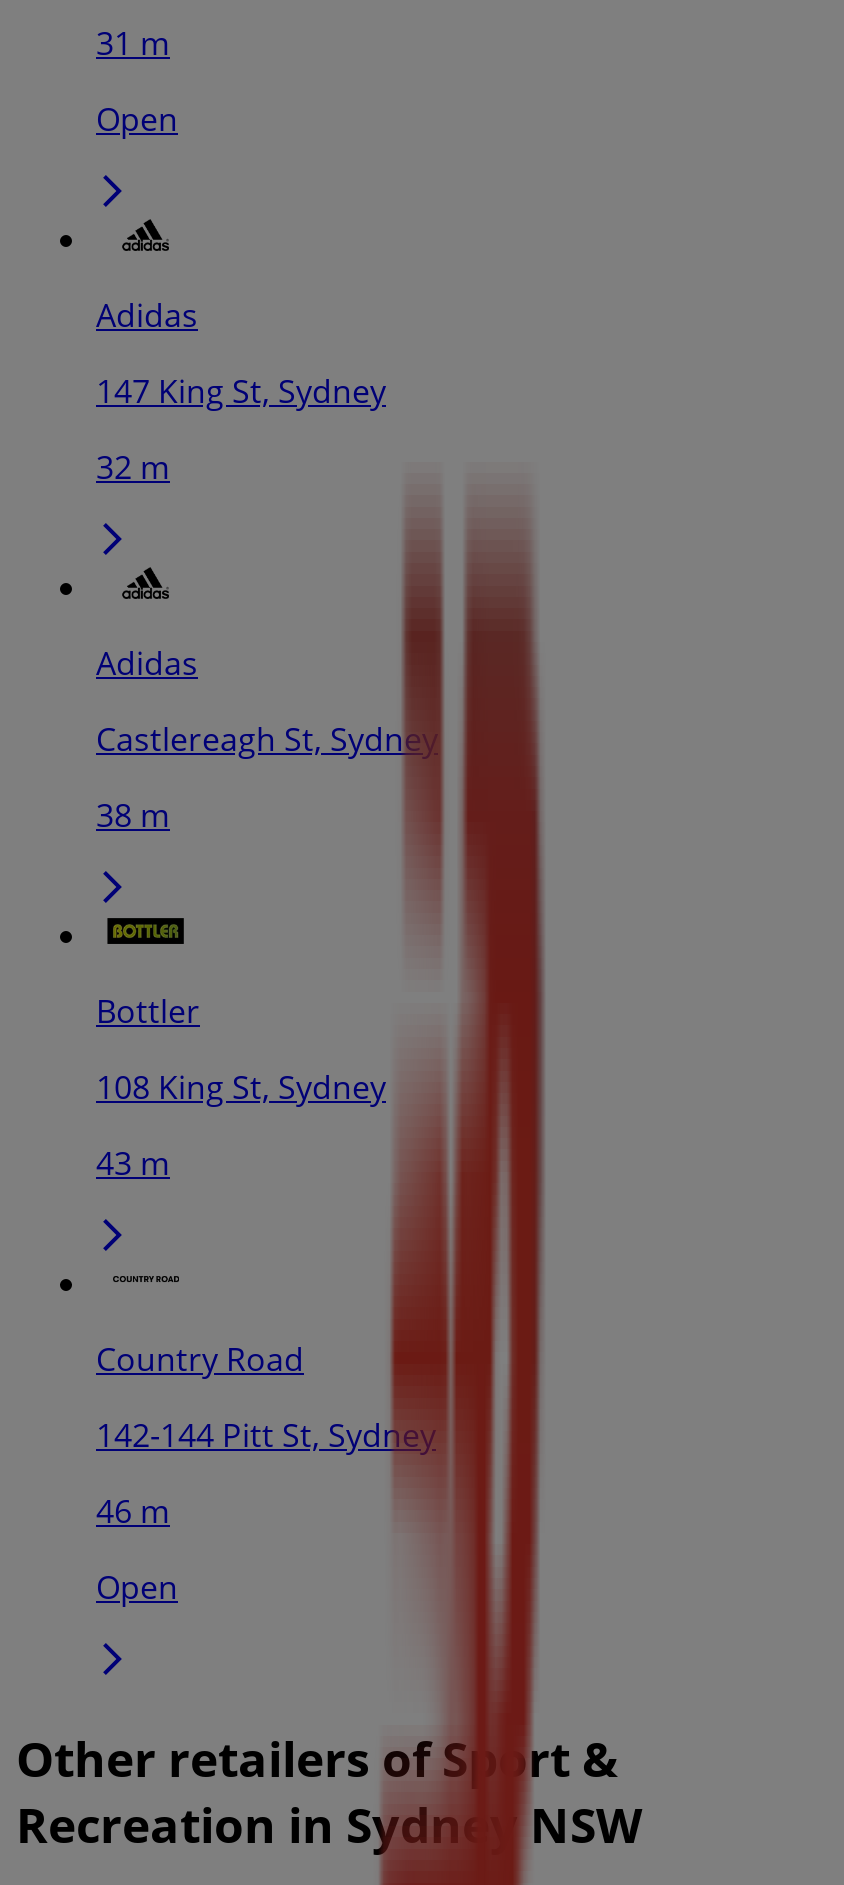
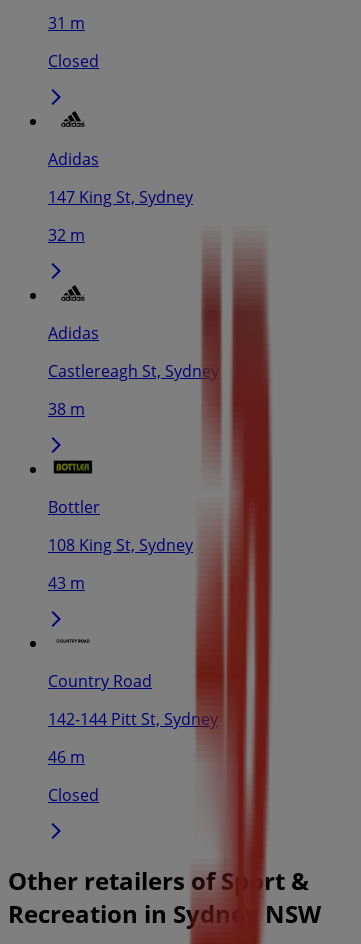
[96,96,178,140] Open -> [48,50,99,72] Closed
[96,1564,178,1608] Open -> [48,784,99,806] Closed

